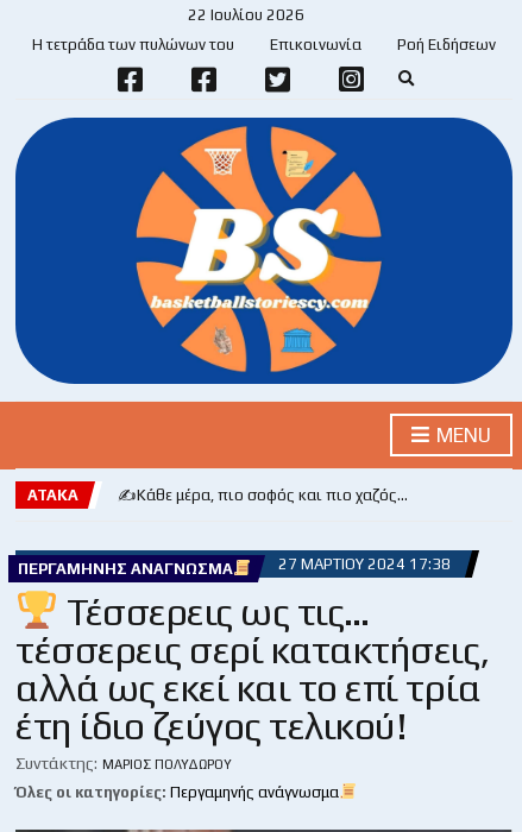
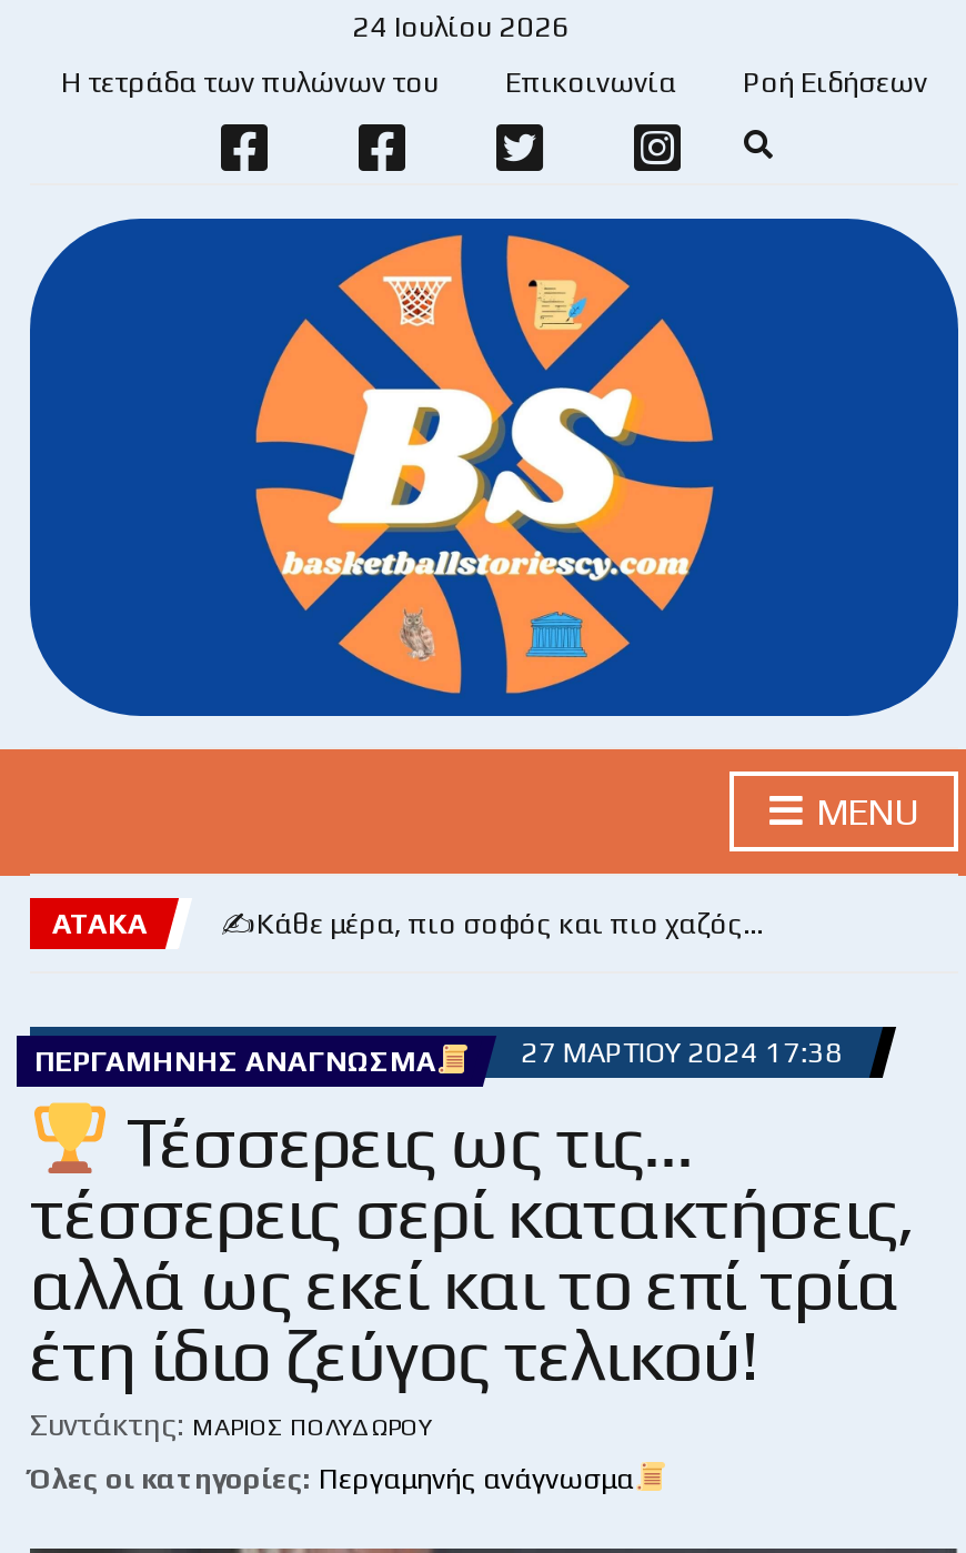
[188,6,304,24] 22 Ιουλίου 2026 -> [352,10,570,43] 24 Ιουλίου 2026

